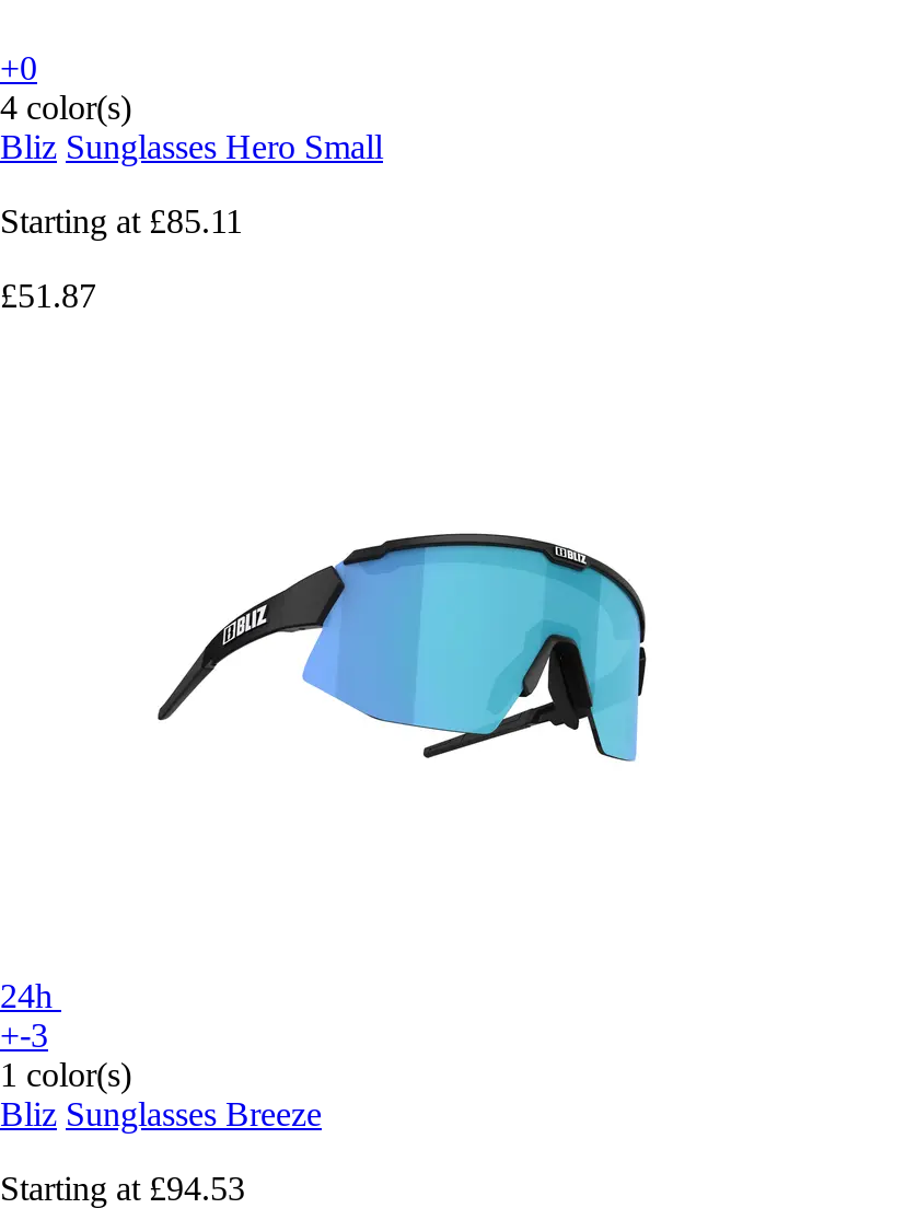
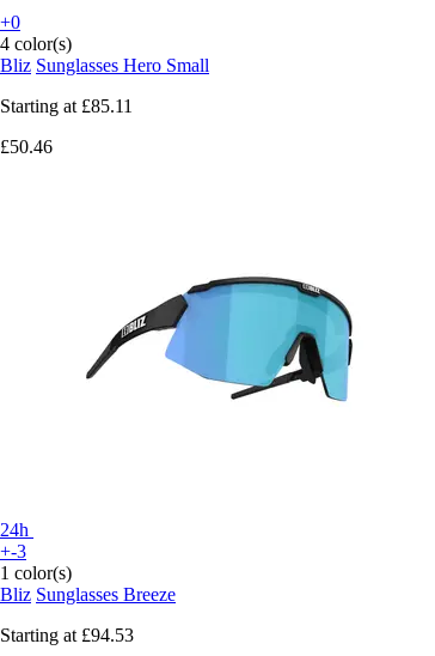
[0,277,96,314] £51.87 -> [0,137,53,157] £50.46

